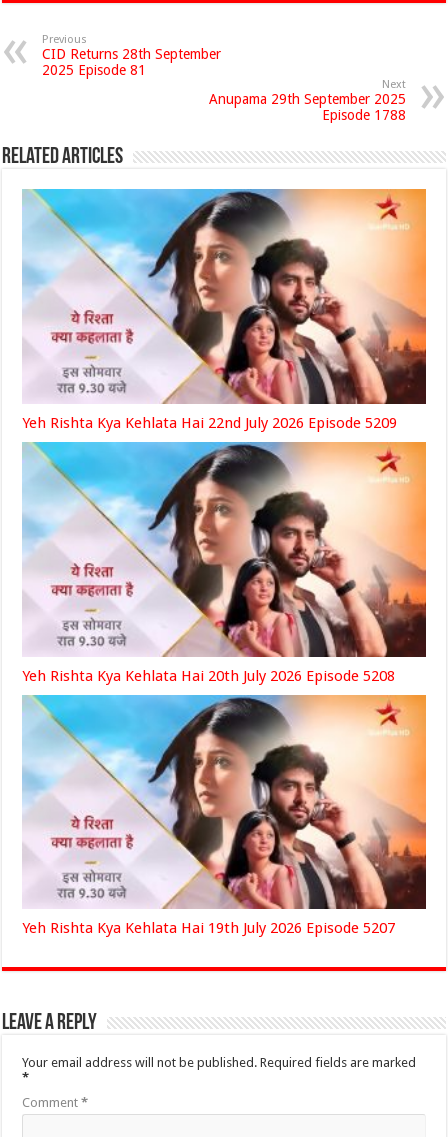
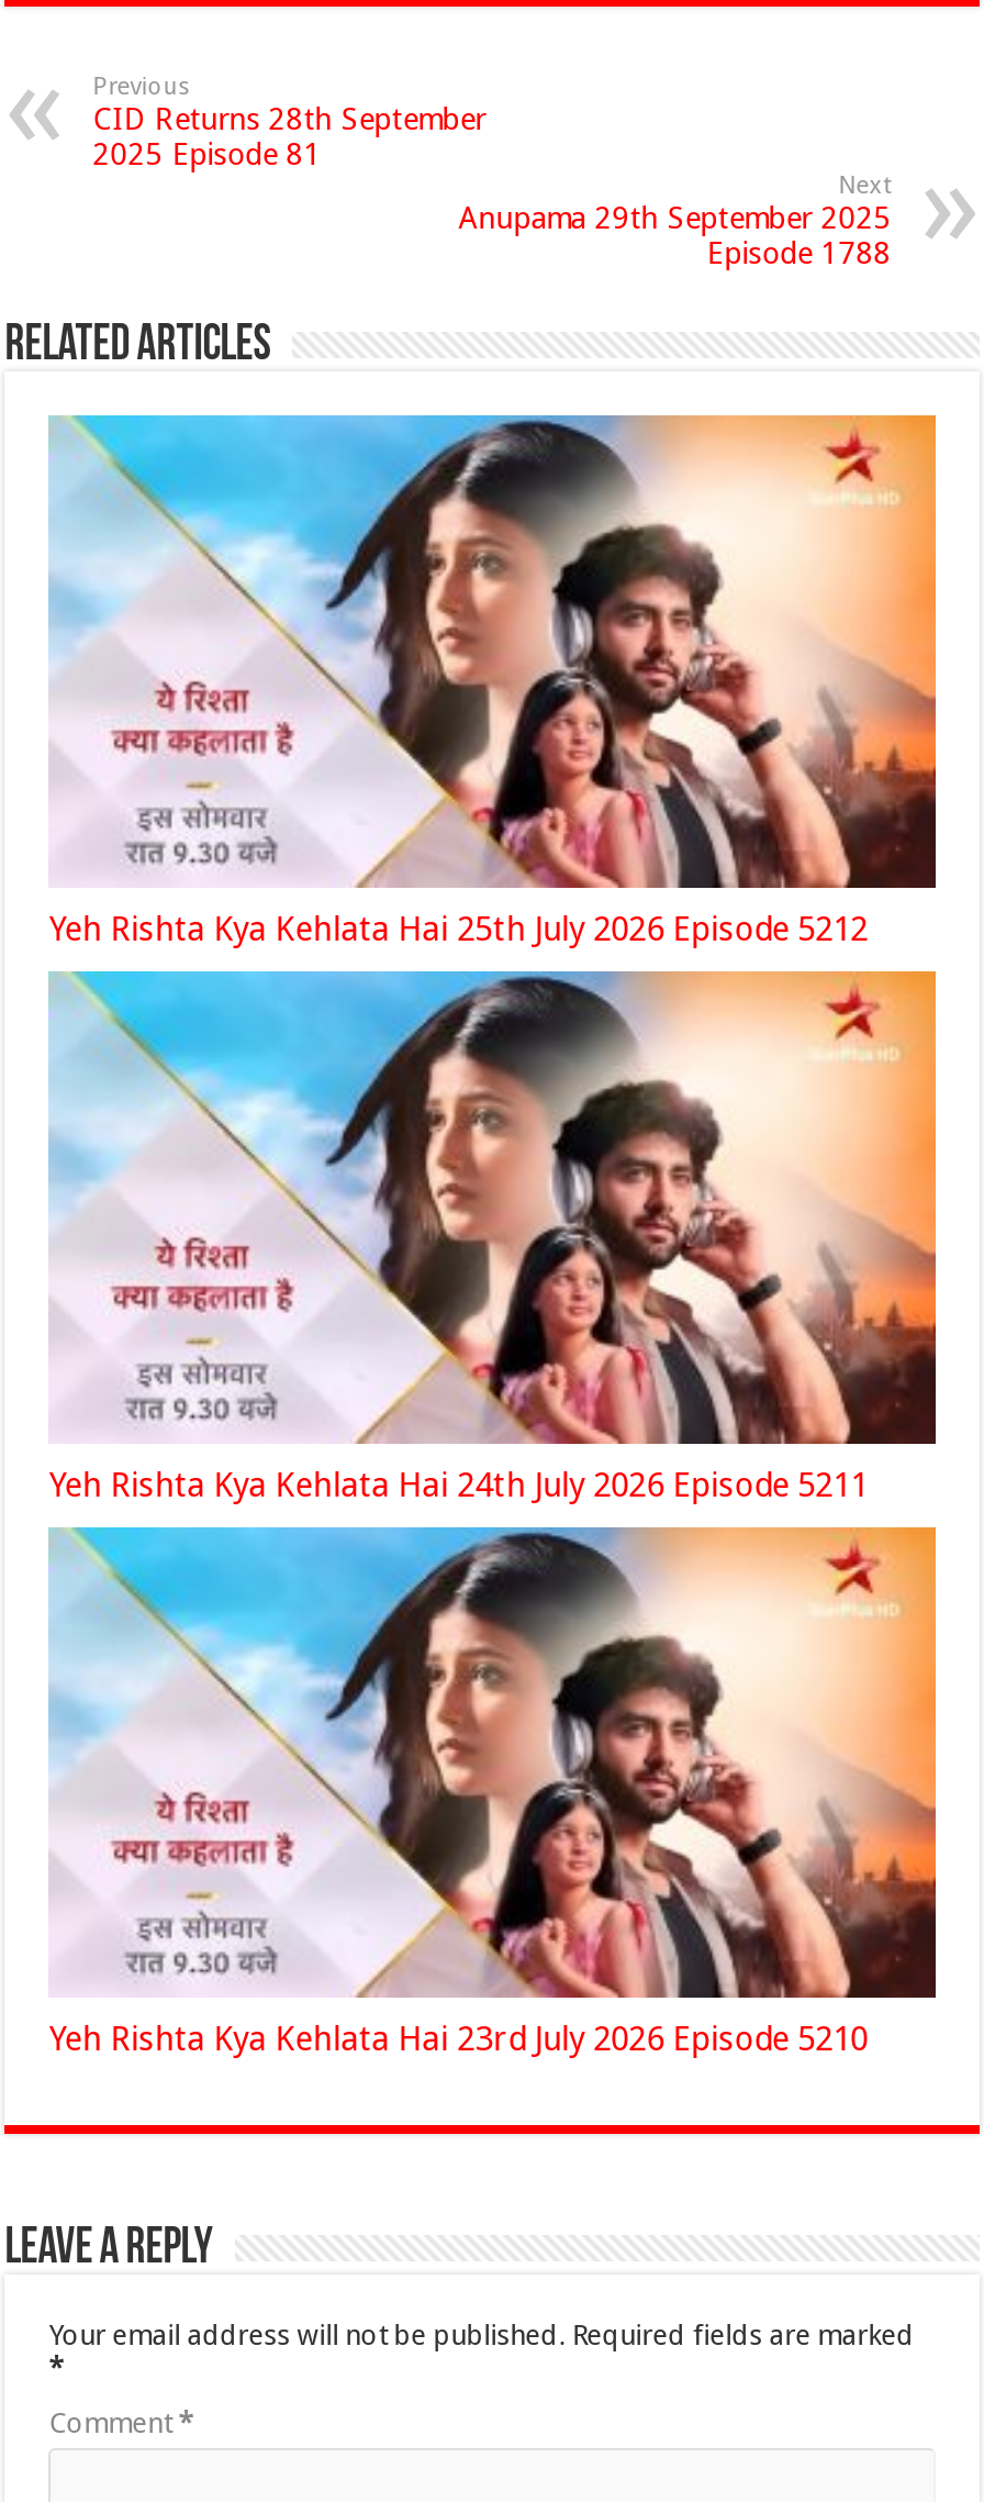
[22,414,397,432] Yeh Rishta Kya Kehlata Hai 22nd July 2026 Episode 5209 -> [49,909,868,949] Yeh Rishta Kya Kehlata Hai 25th July 2026 Episode 5212
[22,666,395,684] Yeh Rishta Kya Kehlata Hai 20th July 2026 Episode 5208 -> [49,1465,868,1504] Yeh Rishta Kya Kehlata Hai 24th July 2026 Episode 5211
[22,919,395,937] Yeh Rishta Kya Kehlata Hai 19th July 2026 Episode 5207 -> [49,2020,868,2060] Yeh Rishta Kya Kehlata Hai 23rd July 2026 Episode 5210

